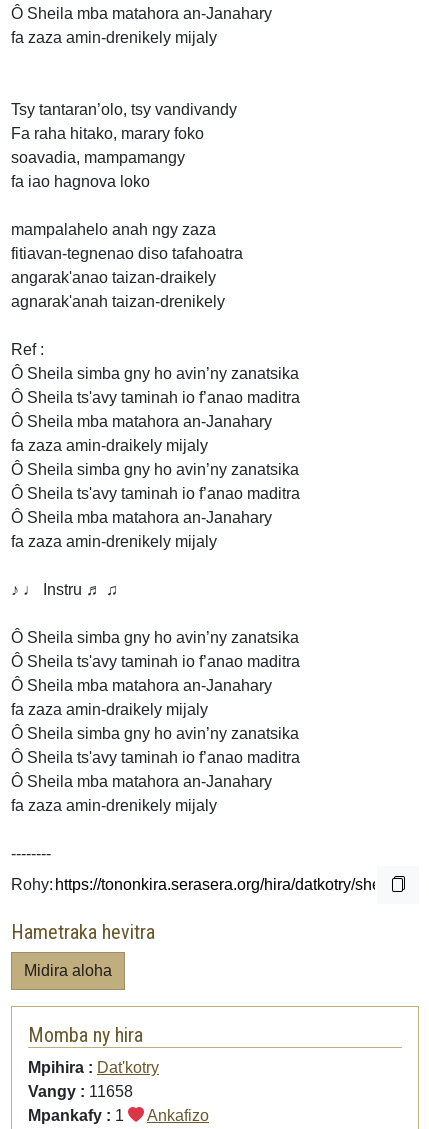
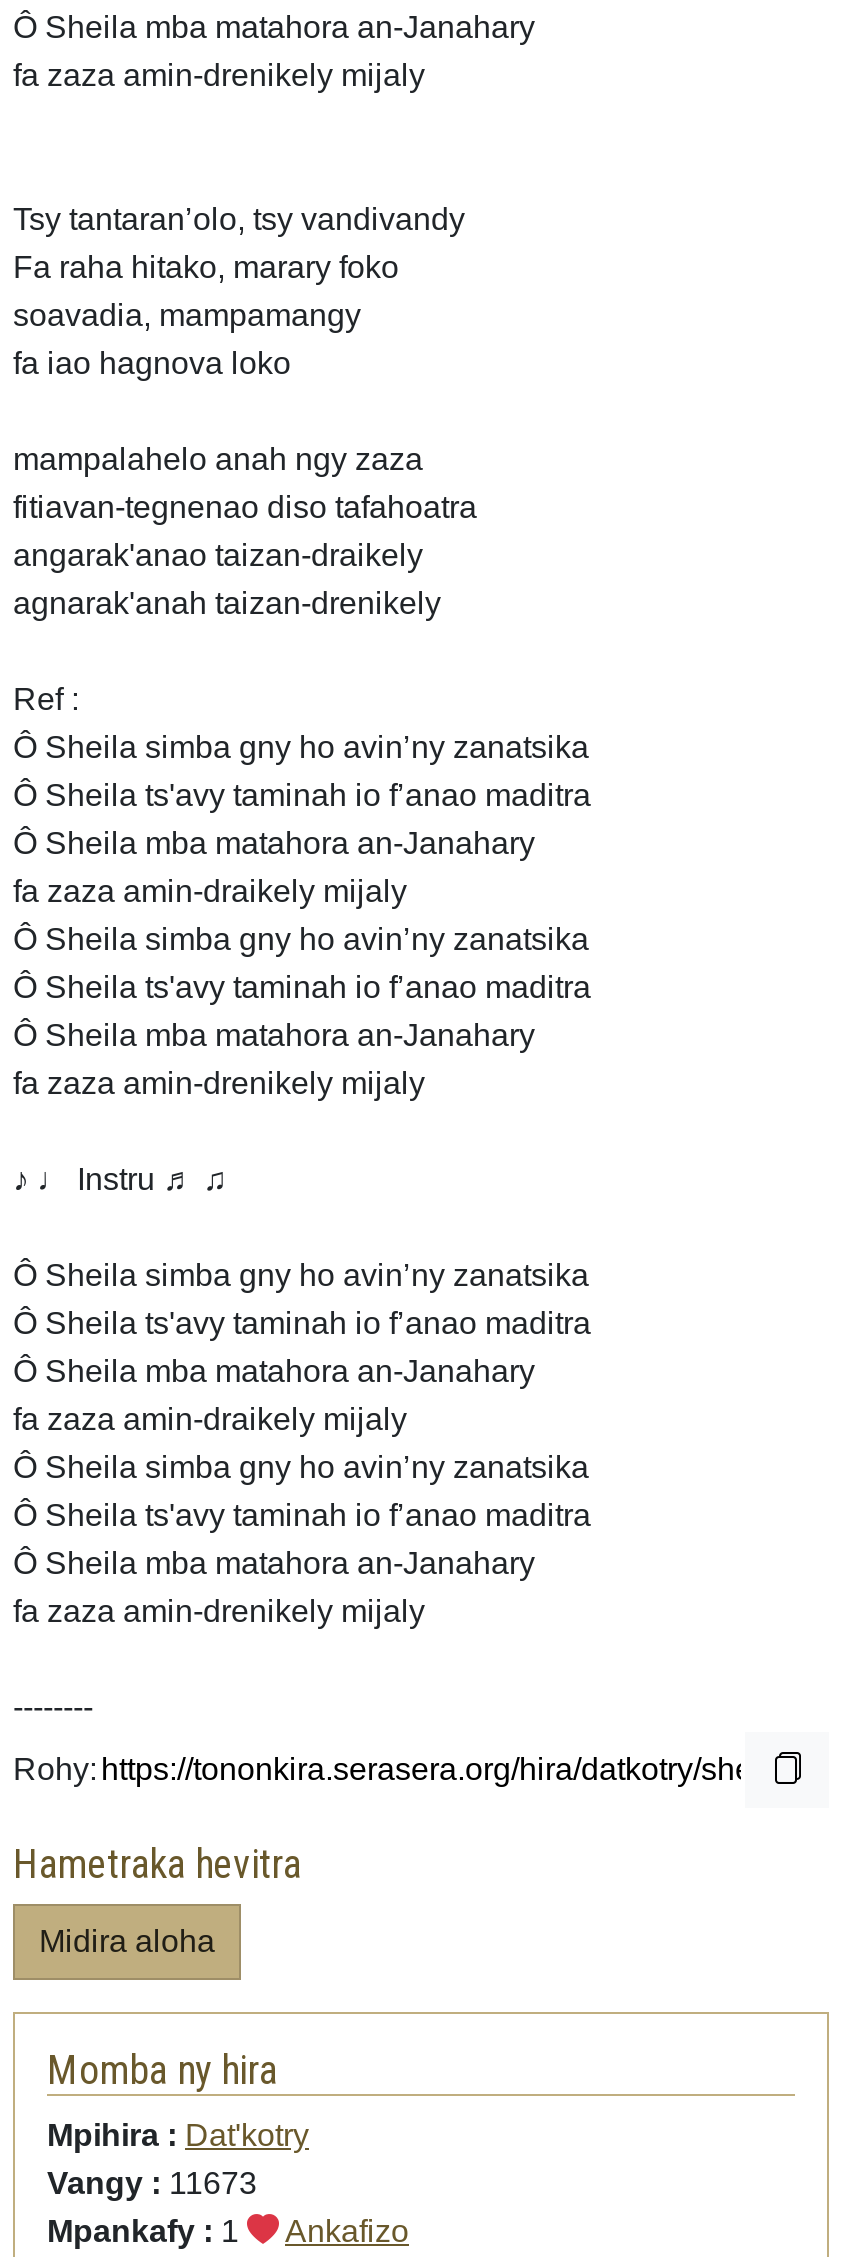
[28,1083,133,1100] Vangy : 11658 -> [47,2166,257,2200] Vangy : 11673

